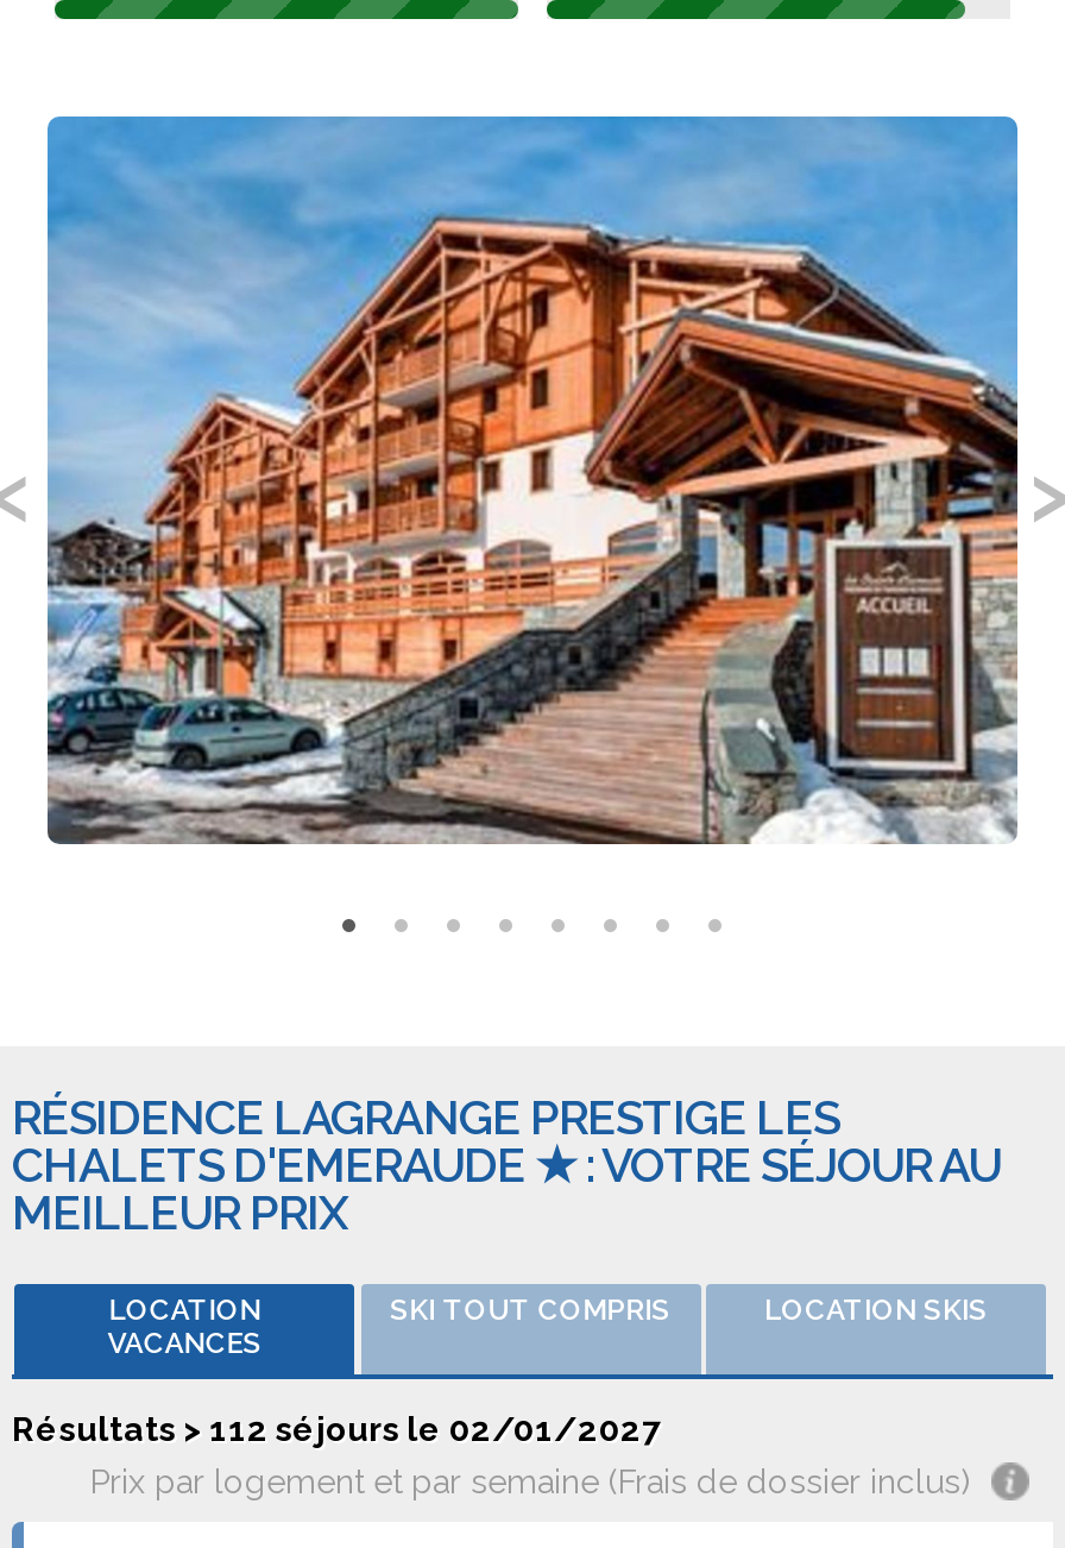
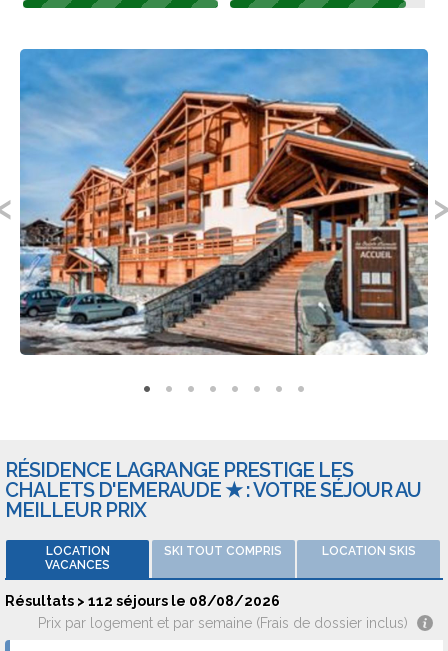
[12,1410,661,1448] Résultats > 112 séjours le 02/01/2027 -> [5,593,280,609] Résultats > 112 séjours le 08/08/2026

